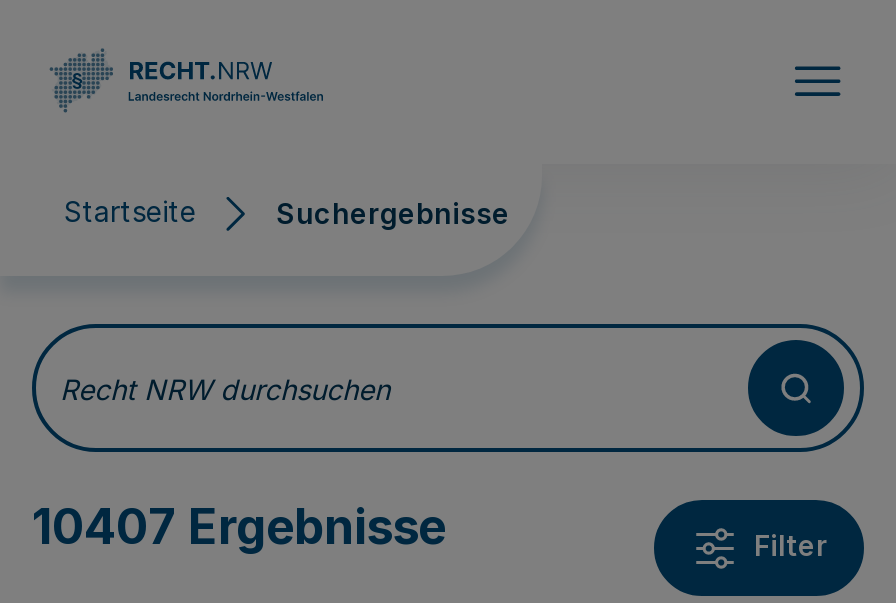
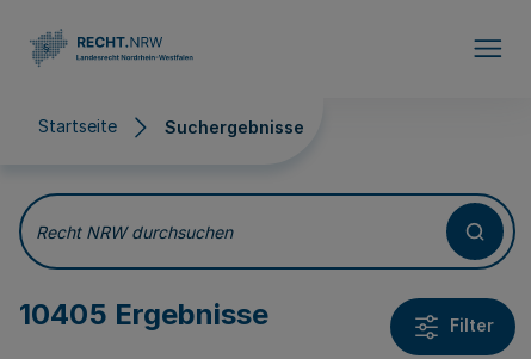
[32,498,446,556] 10407 Ergebnisse -> [19,297,268,332] 10405 Ergebnisse

